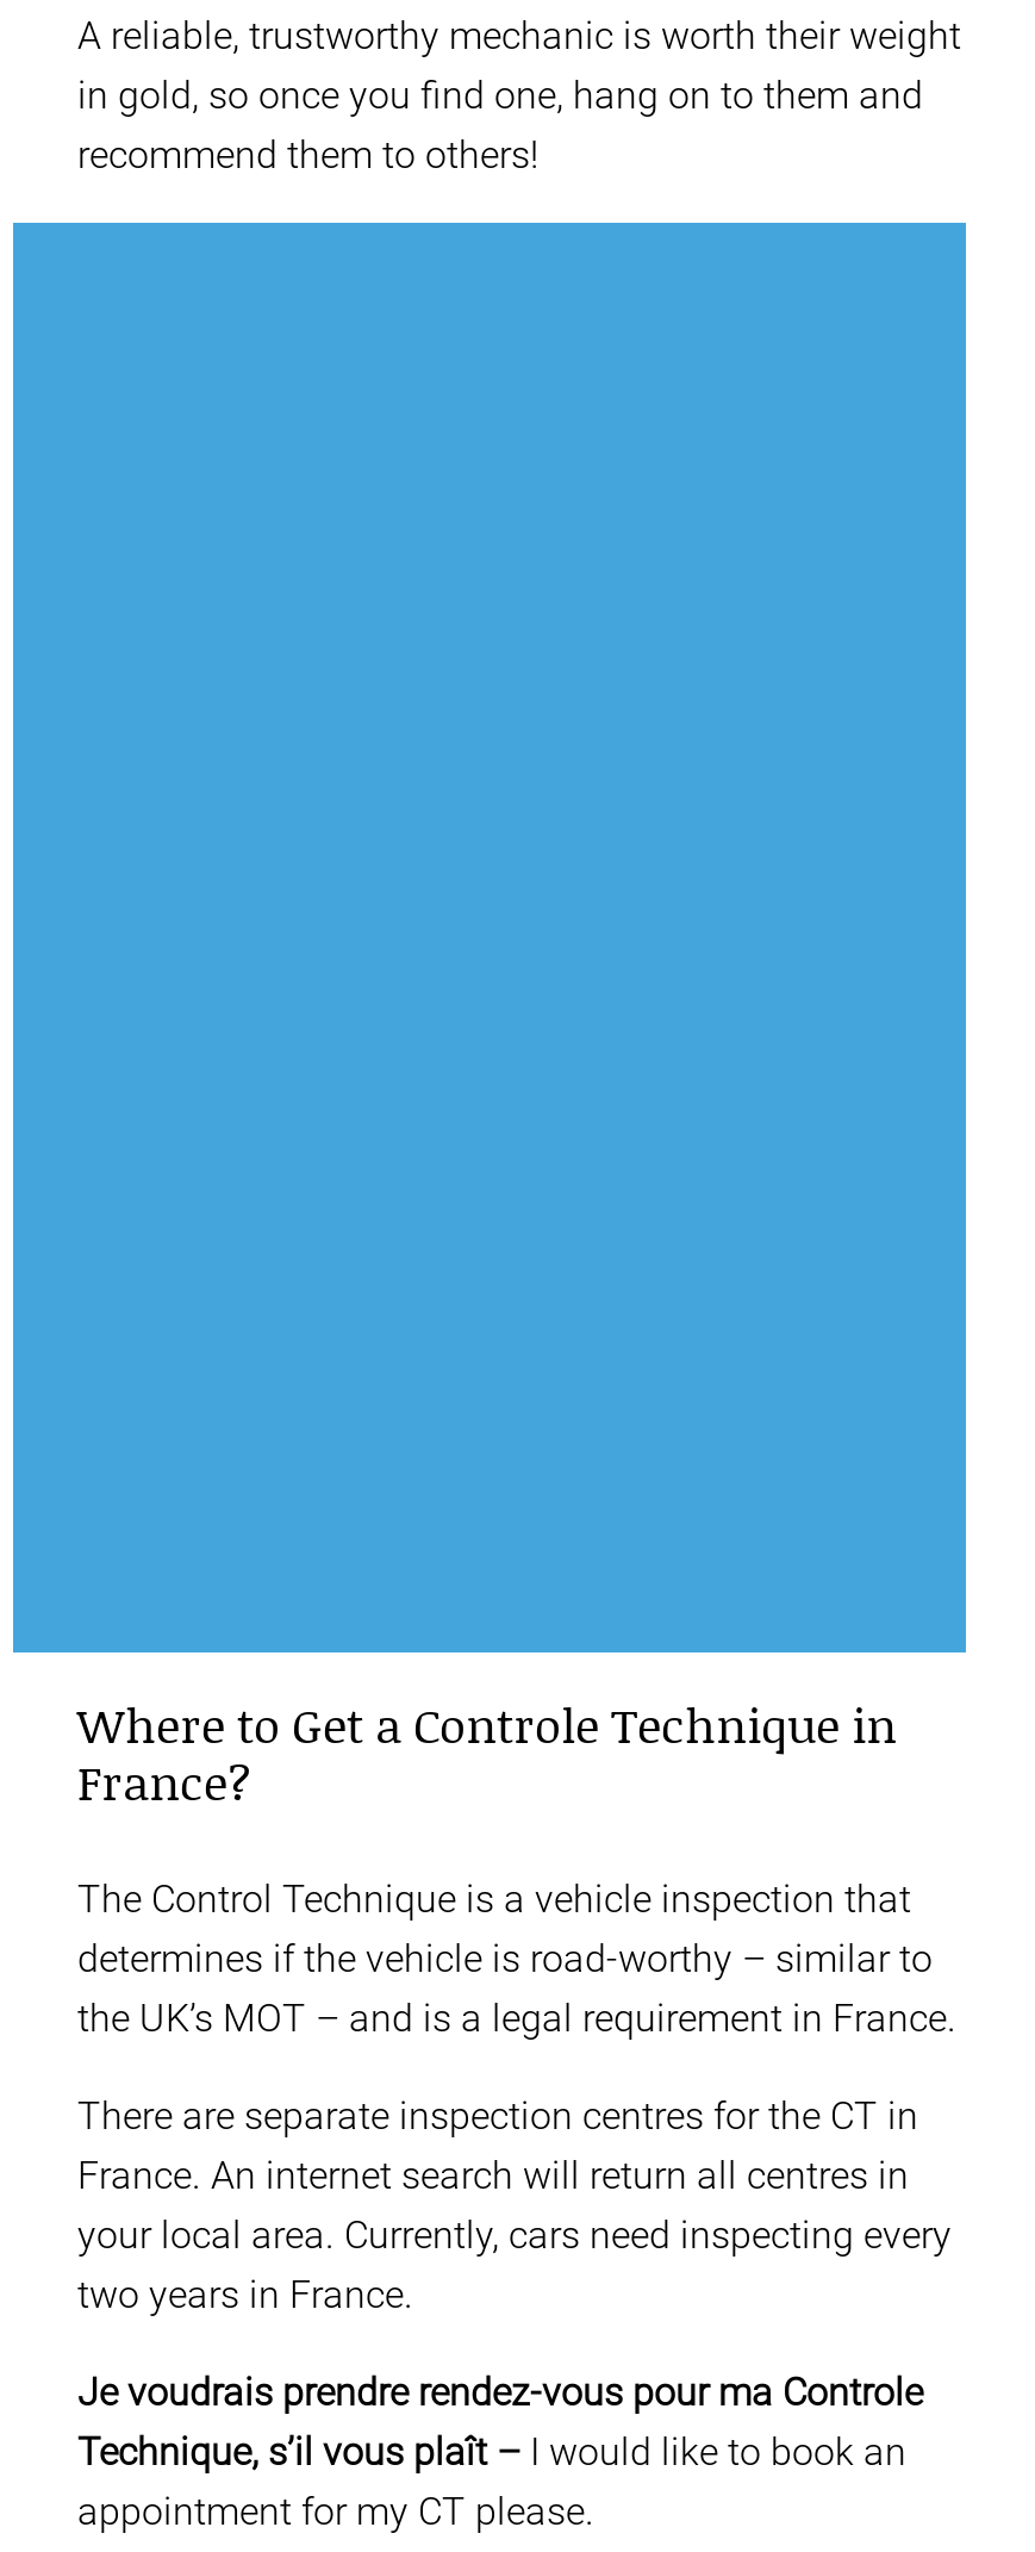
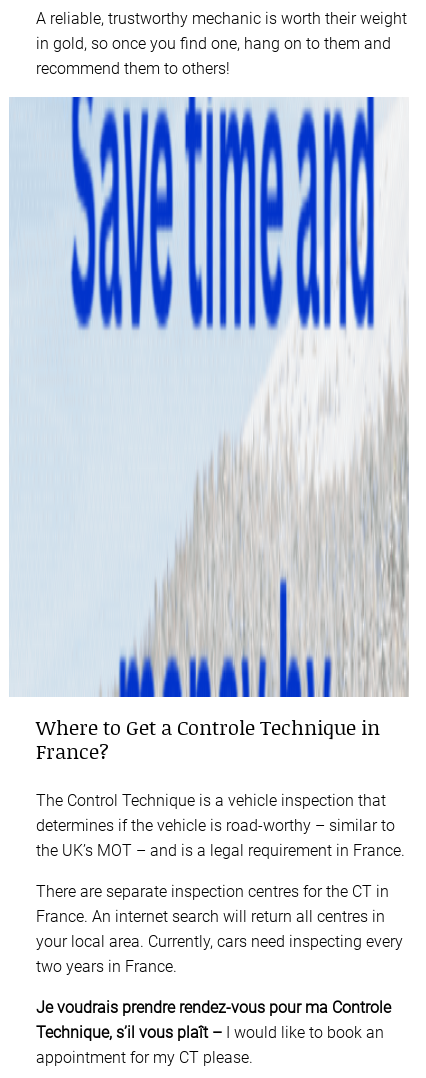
none -> [10,96,409,698] [image]

